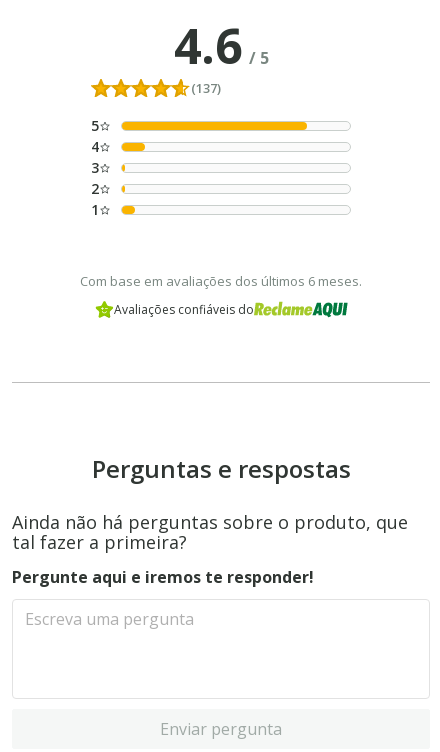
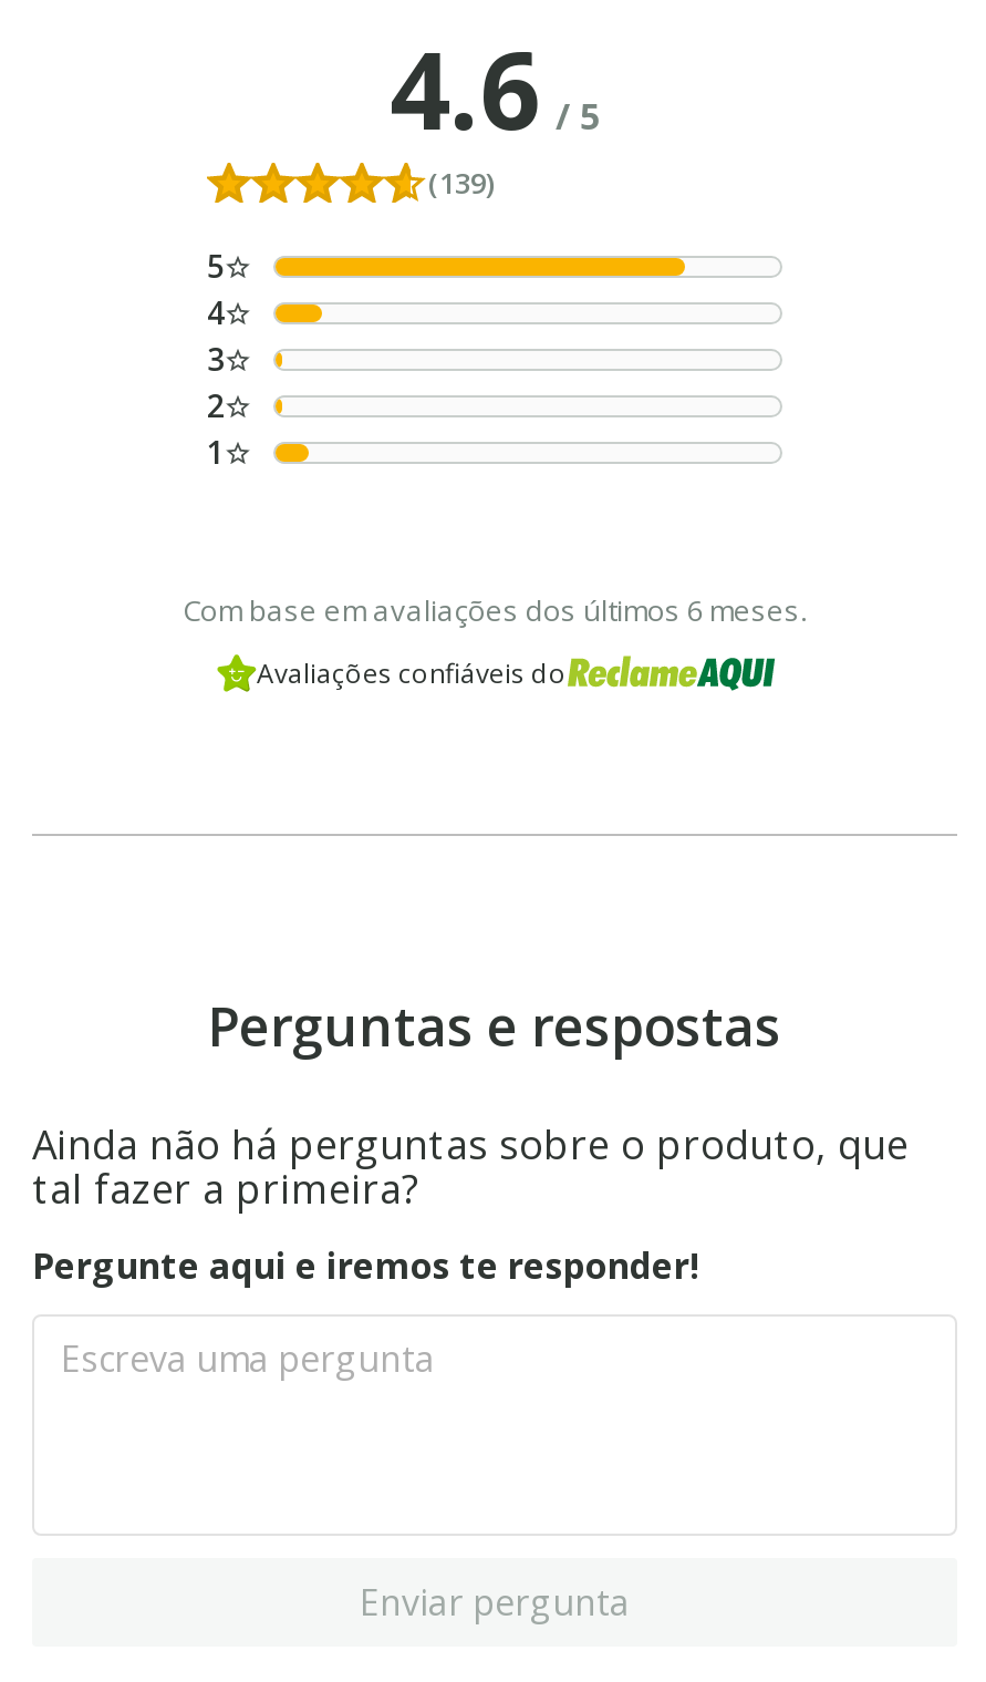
[191,79,221,97] (137) -> [428,163,495,203] (139)

